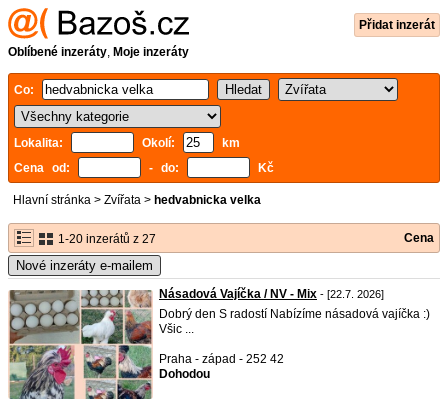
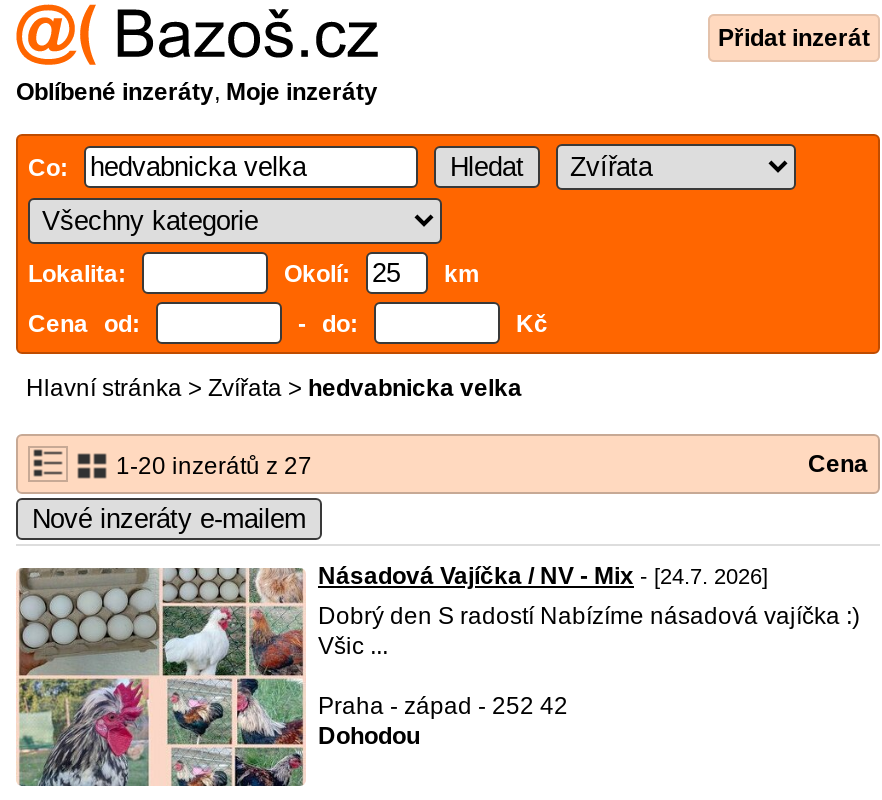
[159,287,384,301] Násadová Vajíčka / NV - Mix - [22.7. 2026] -> [318,562,768,590] Násadová Vajíčka / NV - Mix - [24.7. 2026]

